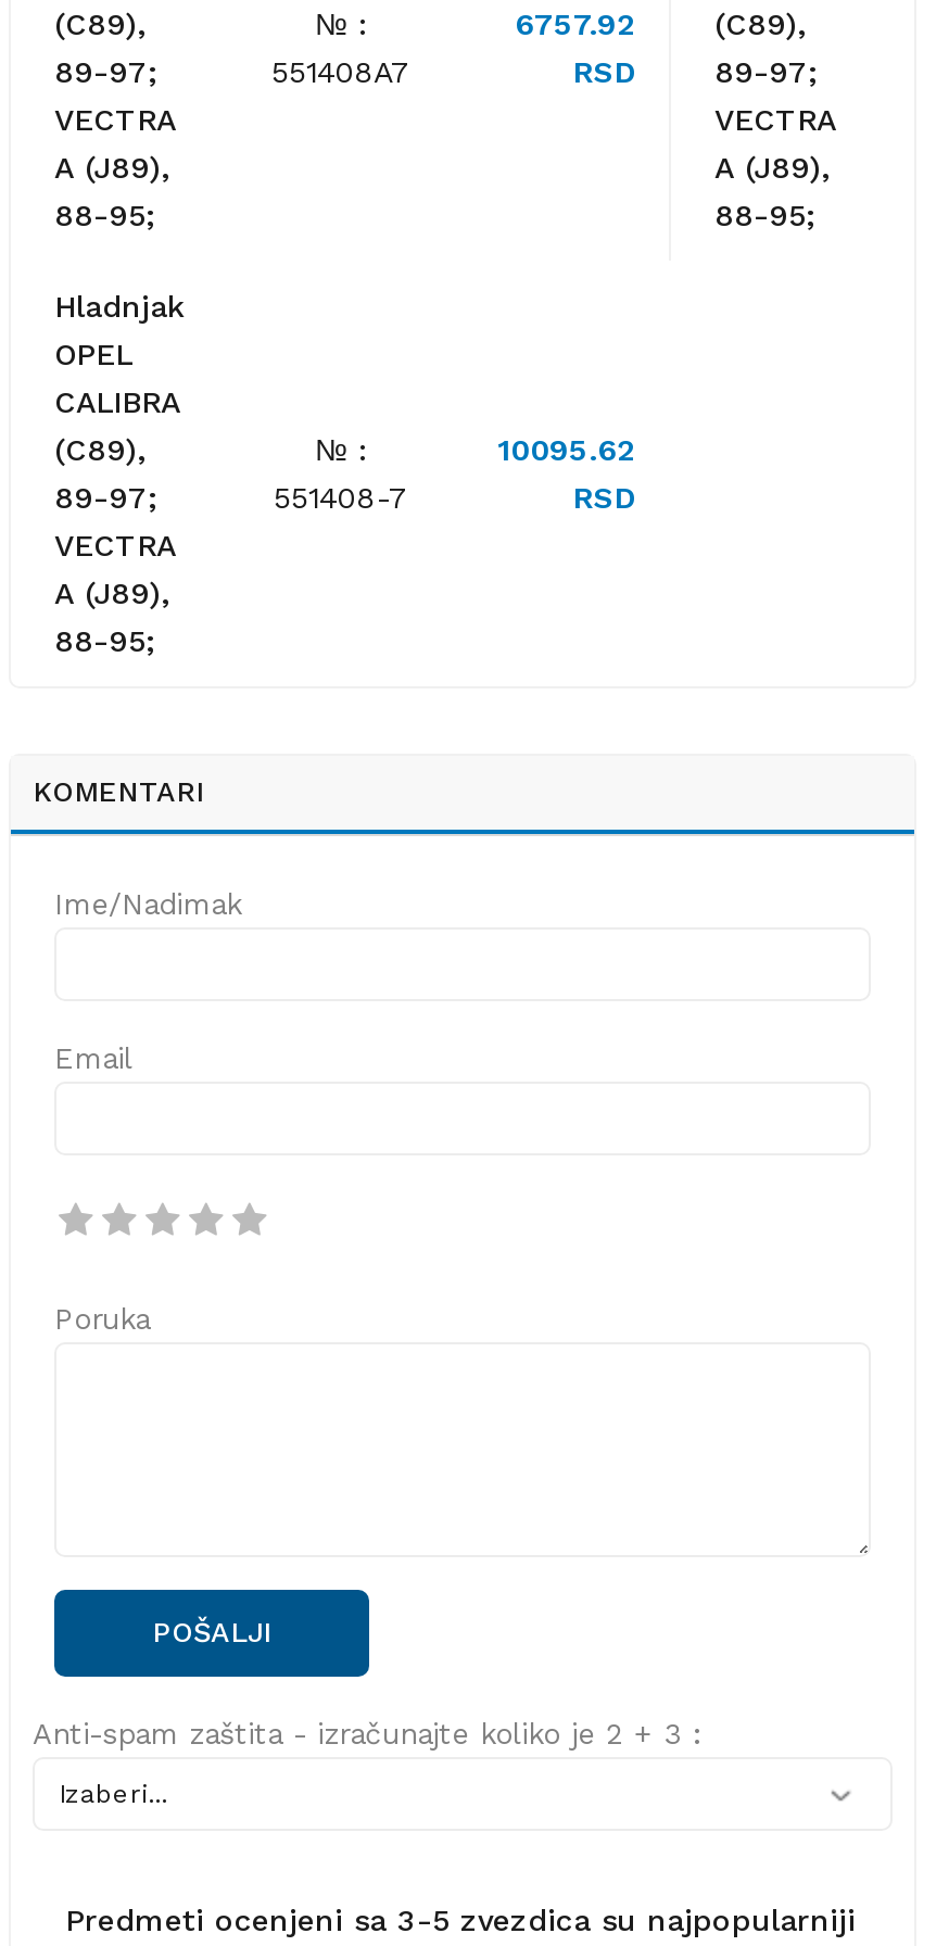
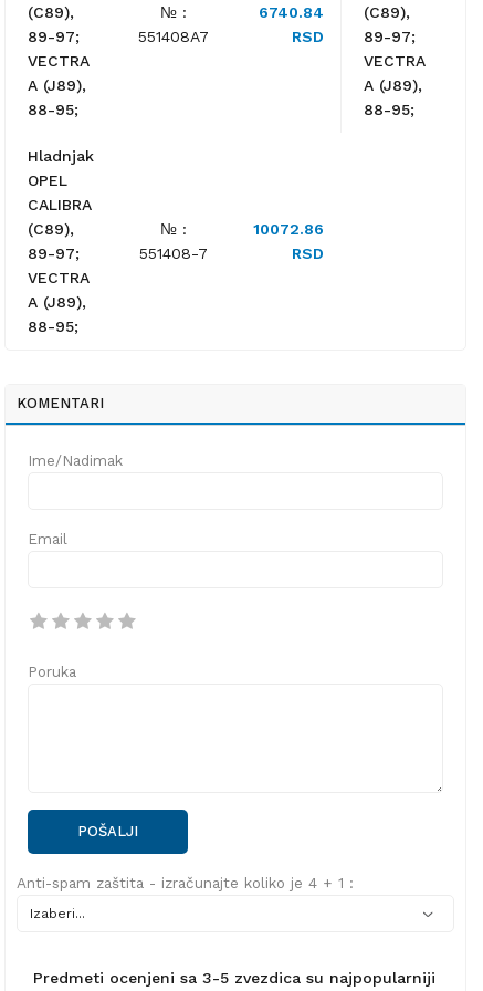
[515,7,636,42] 6757.92 -> [259,4,324,21] 6740.84
[497,433,636,468] 10095.62 -> [253,220,324,238] 10072.86
[33,1716,701,1751] Anti-spam zaštita - izračunajte koliko je 2 + 3 : -> [17,874,354,892] Anti-spam zaštita - izračunajte koliko je 4 + 1 :

